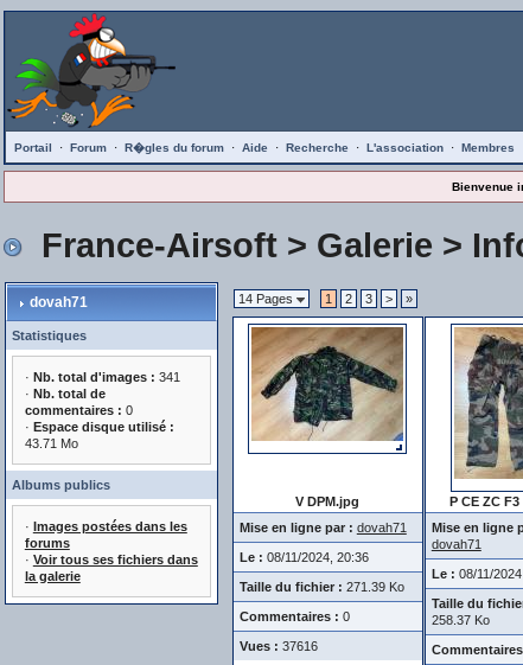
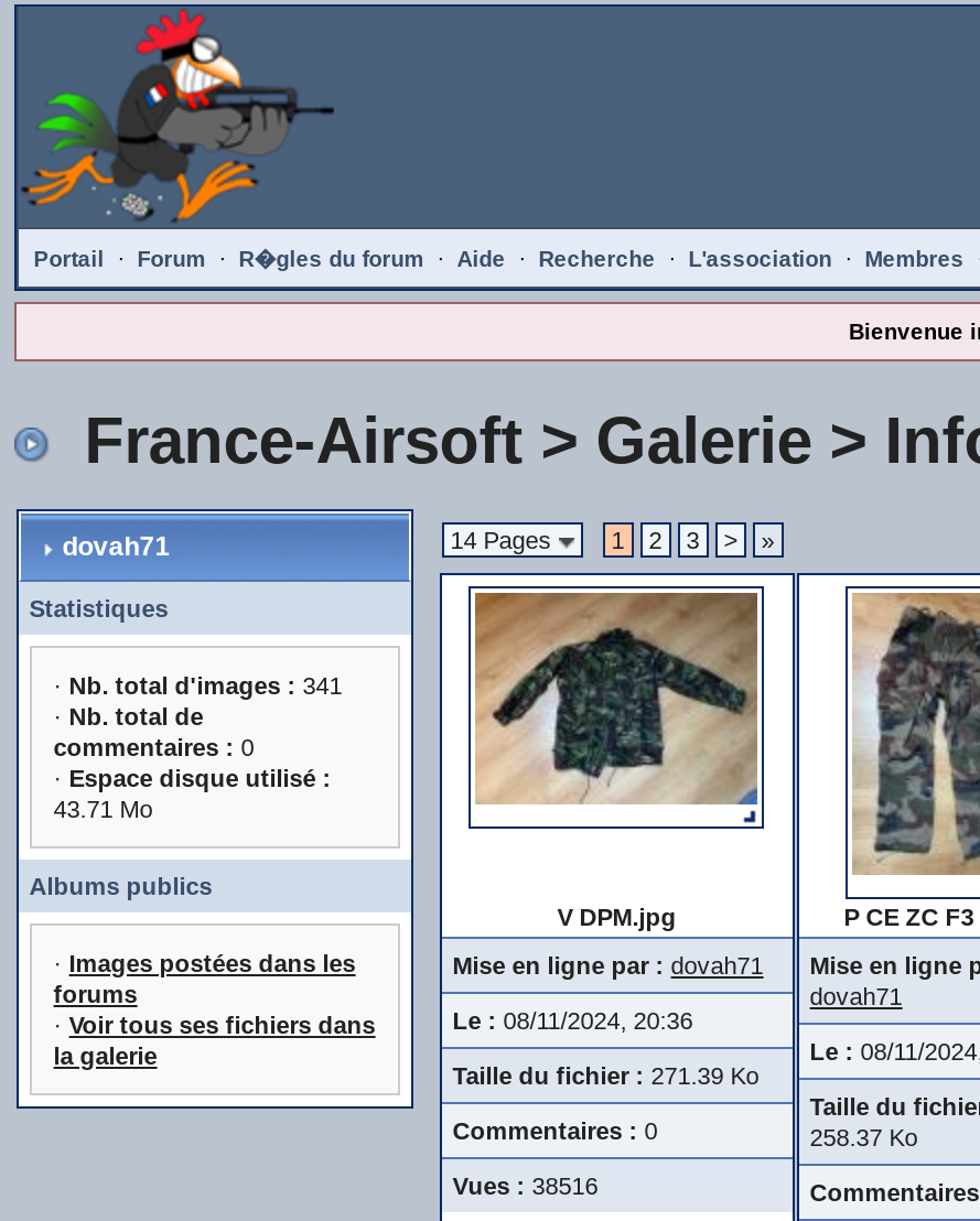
[239,639,318,653] Vues : 37616 -> [453,1173,598,1199] Vues : 38516

